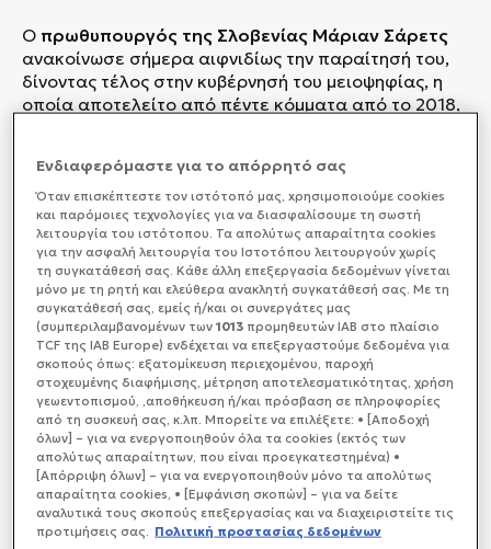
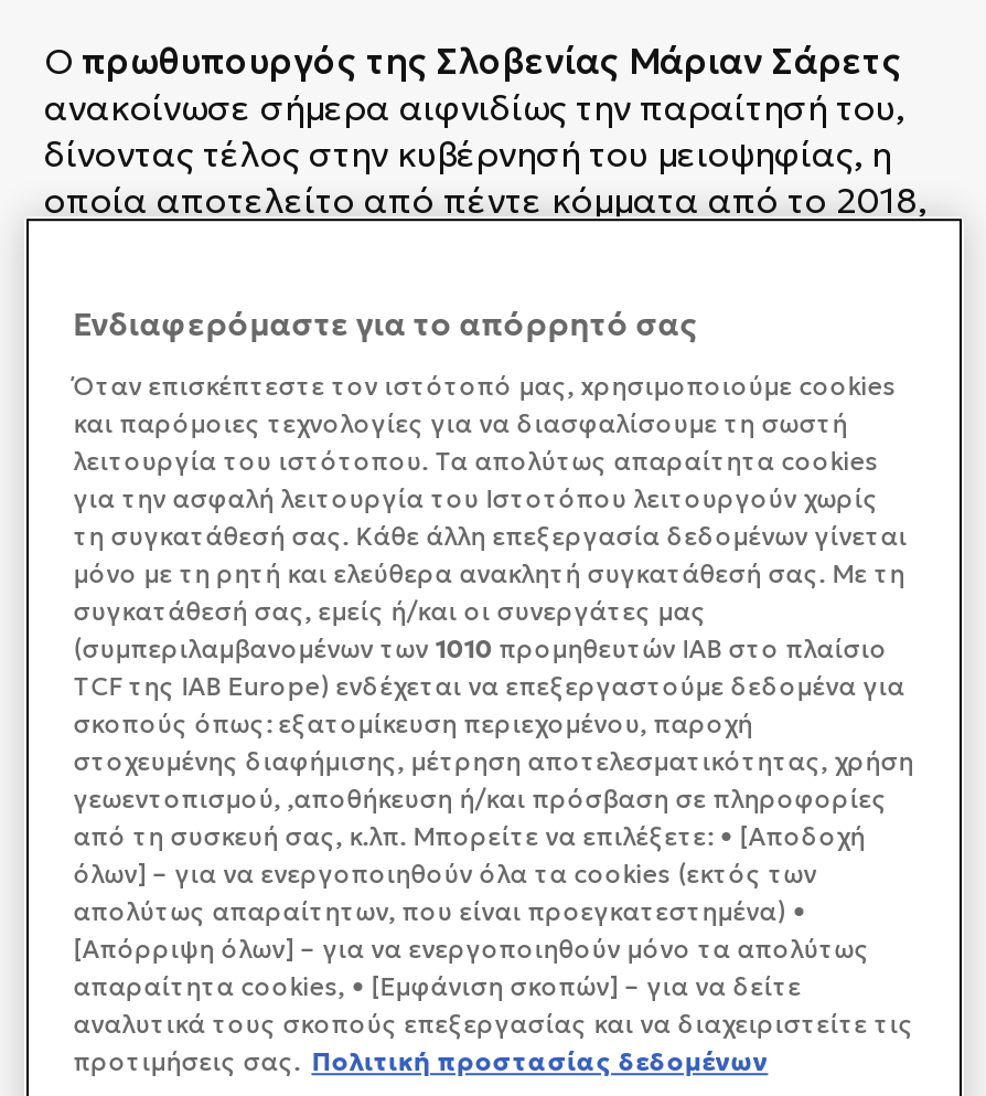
[36,319,440,334] (συμπεριλαμβανομένων των 1013 προμηθευτών IAB στο πλαίσιο -> [73,633,887,664] (συμπεριλαμβανομένων των 1010 προμηθευτών IAB στο πλαίσιο

